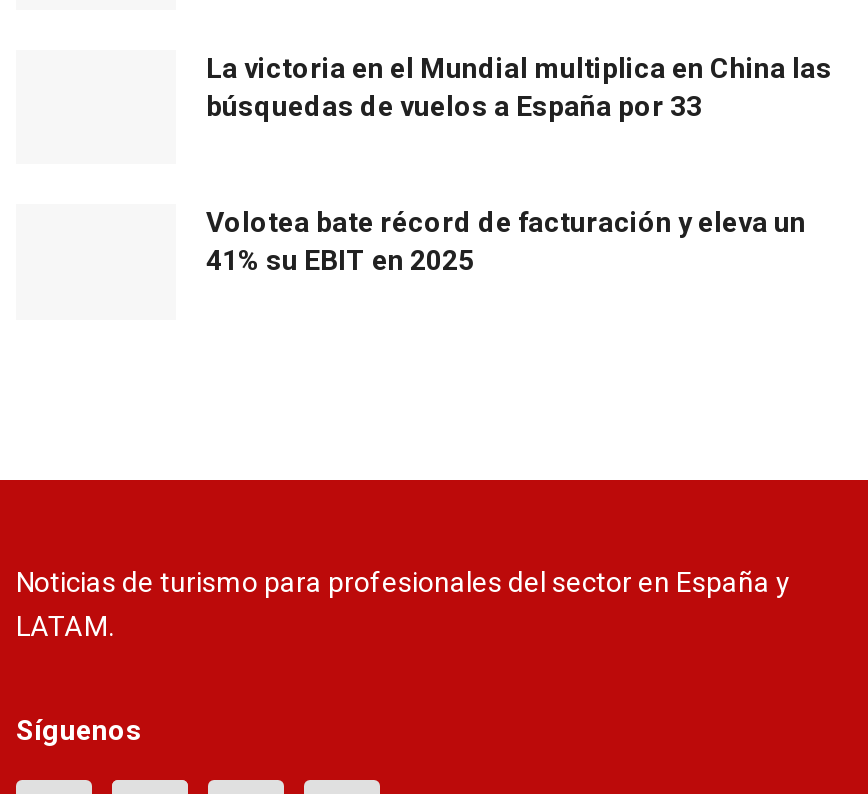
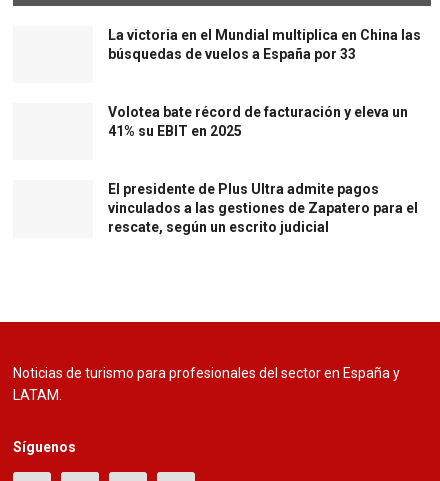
none -> [108,181,418,235] El presidente de Plus Ultra admite pagos | vinculados a las gestiones de Zapatero para el | rescate, según un escrito judicial

